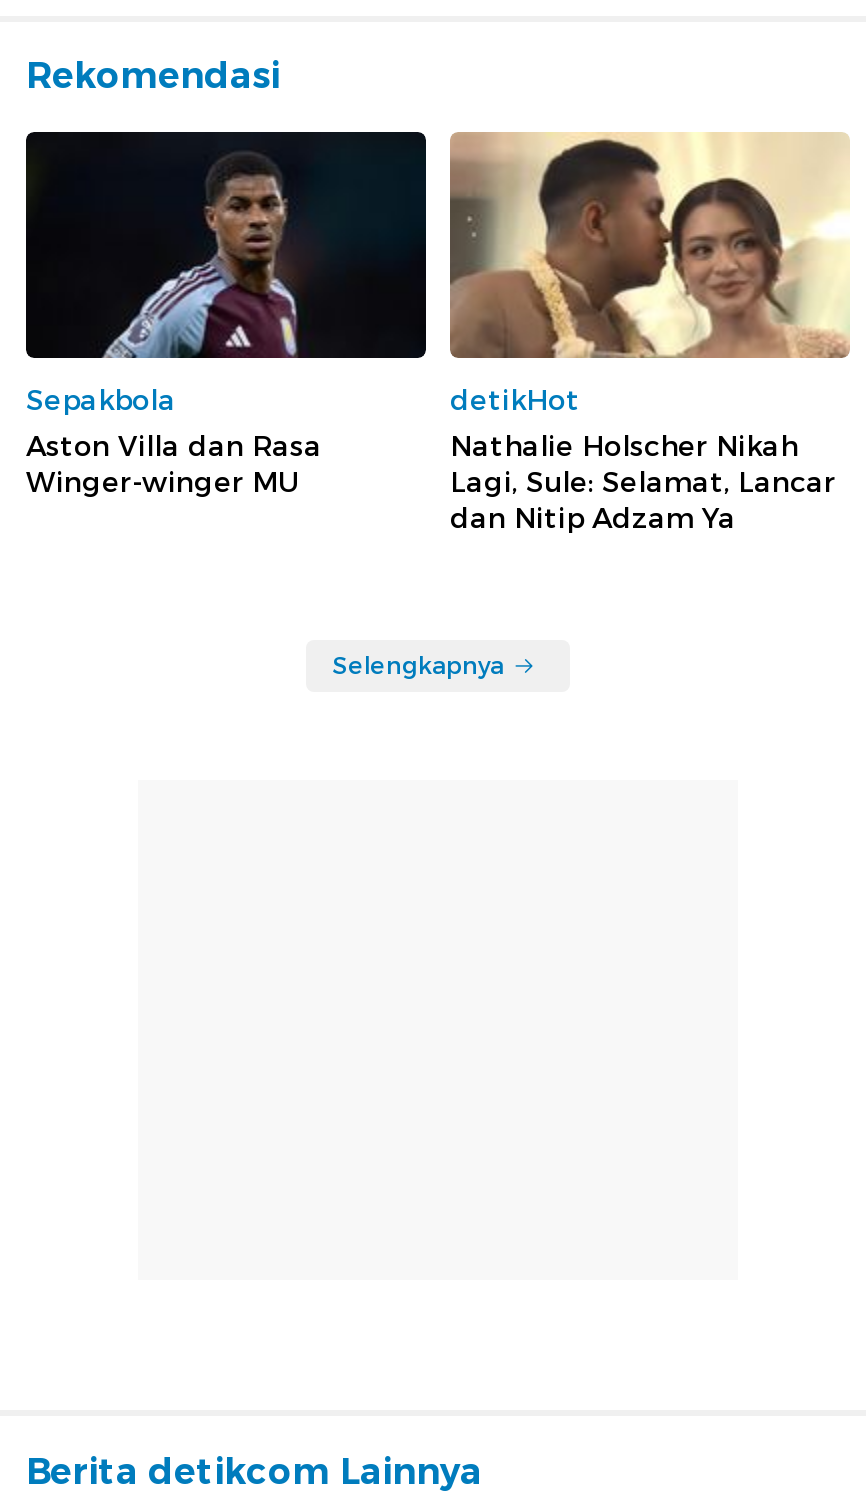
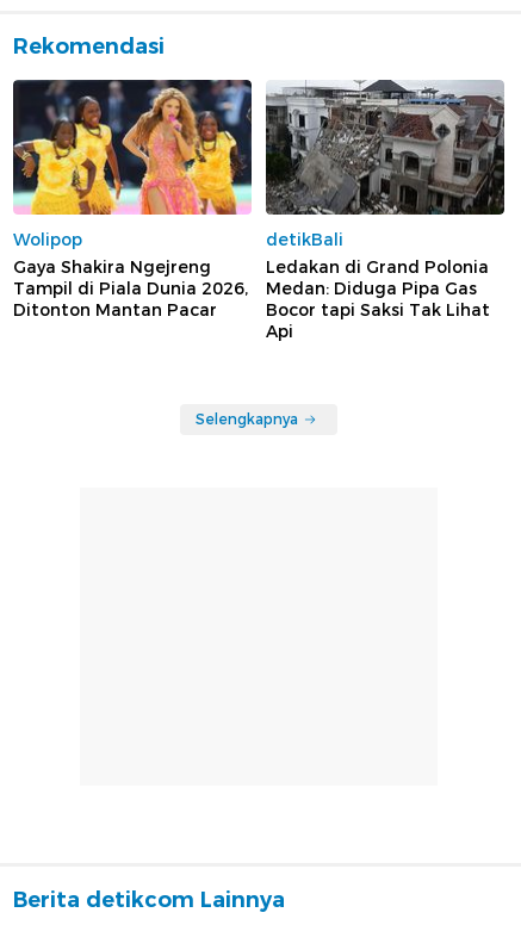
[24,130,428,500] [image] | Sepakbola | Aston Villa dan Rasa | Winger-winger MU -> [12,79,253,321] [image] | Wolipop | Gaya Shakira Ngejreng | Tampil di Piala Dunia 2026, | Ditonton Mantan Pacar
[448,132,850,536] [image] | detikHot | Nathalie Holscher Nikah | Lagi, Sule: Selamat, Lancar | dan Nitip Adzam Ya -> [265,79,506,342] [image] | detikBali | Ledakan di Grand Polonia | Medan: Diduga Pipa Gas | Bocor tapi Saksi Tak Lihat | Api

